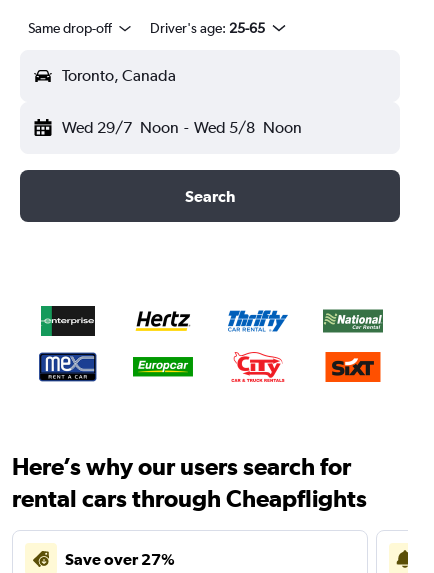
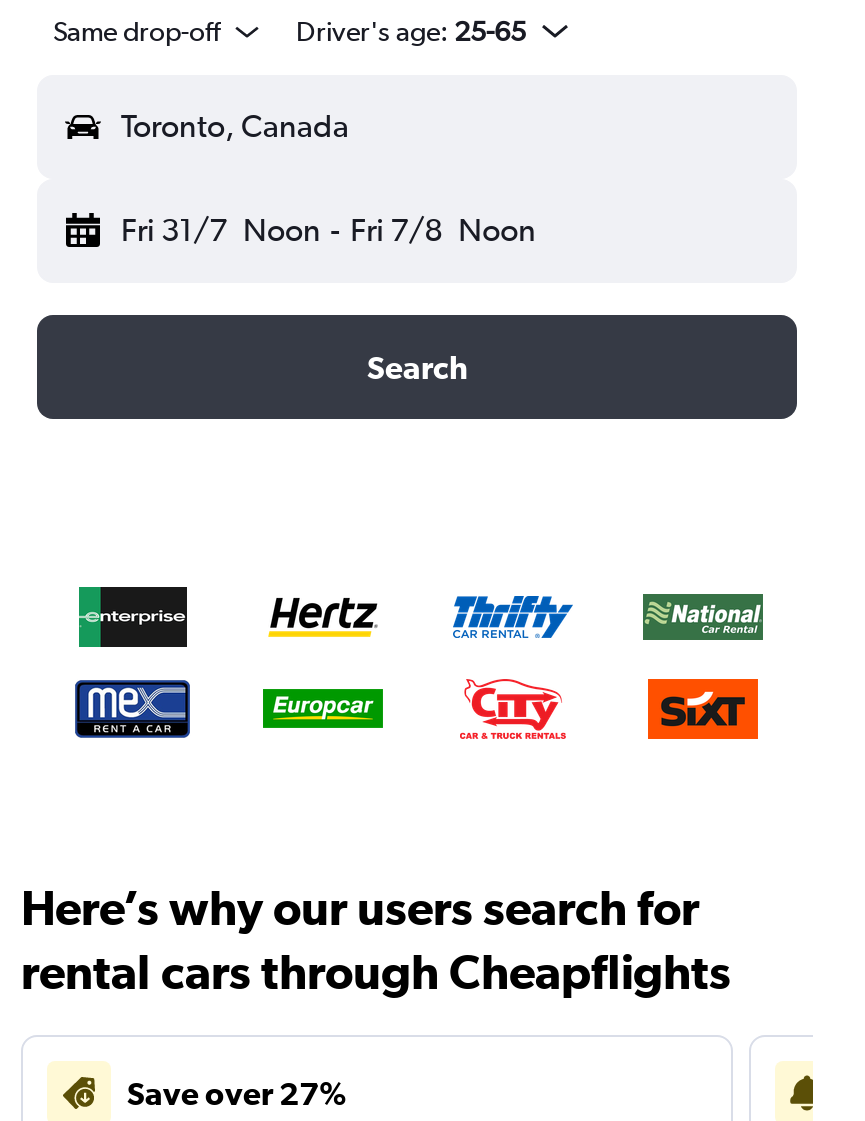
[62,118,302,137] Wed 29/7 Noon - Wed 5/8 Noon -> [121,211,536,249] Fri 31/7 Noon - Fri 7/8 Noon

